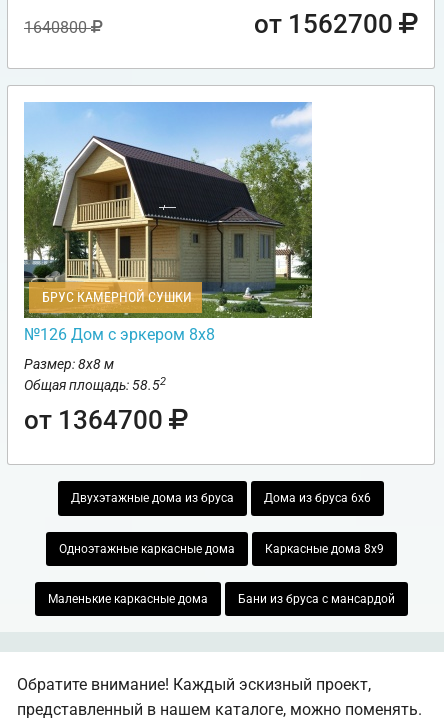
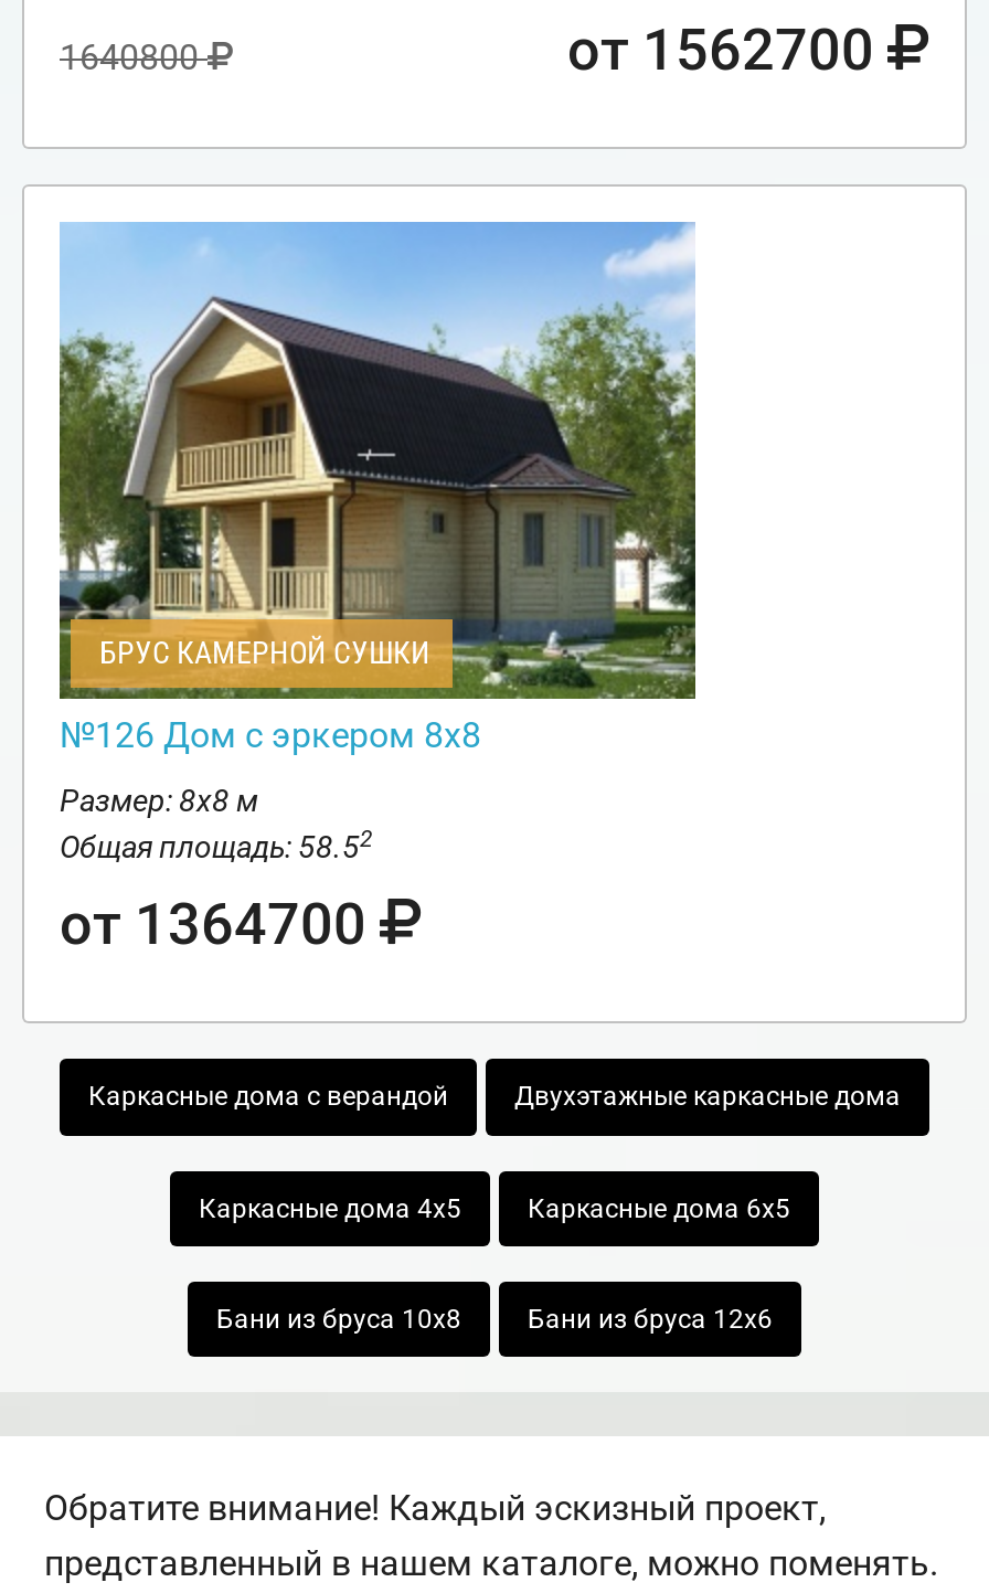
[71,491,371,505] Двухэтажные дома из бруса | Дома из бруса 6х6 -> [88,1081,901,1112] Каркасные дома с верандой | Двухэтажные каркасные дома
[58,542,383,556] Одноэтажные каркасные дома | Каркасные дома 8х9 -> [199,1193,790,1224] Каркасные дома 4х5 | Каркасные дома 6х5
[47,592,394,606] Маленькие каркасные дома | Бани из бруса с мансардой -> [216,1304,773,1335] Бани из бруса 10х8 | Бани из бруса 12х6

